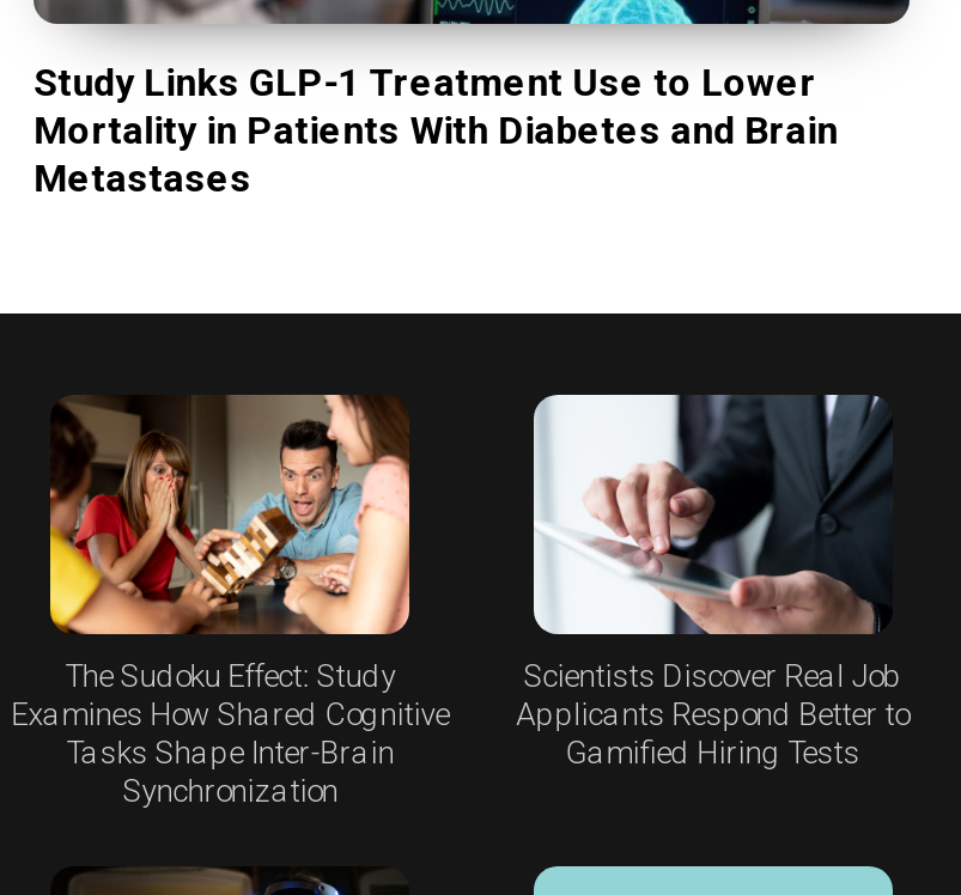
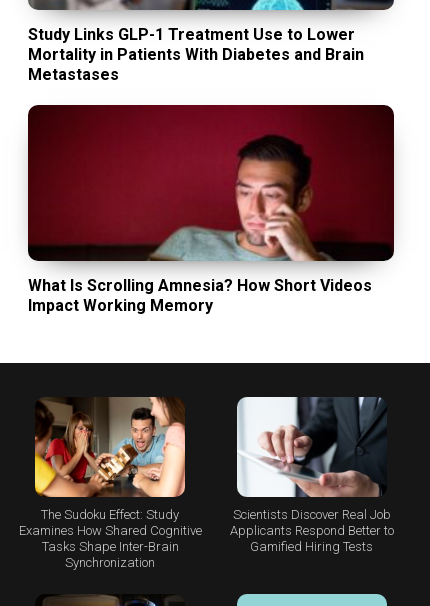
none -> [27,104,395,315] [image] | What Is Scrolling Amnesia? How Short Videos | Impact Working Memory

